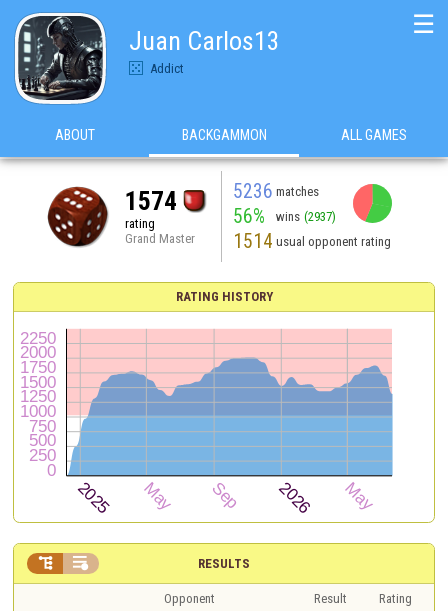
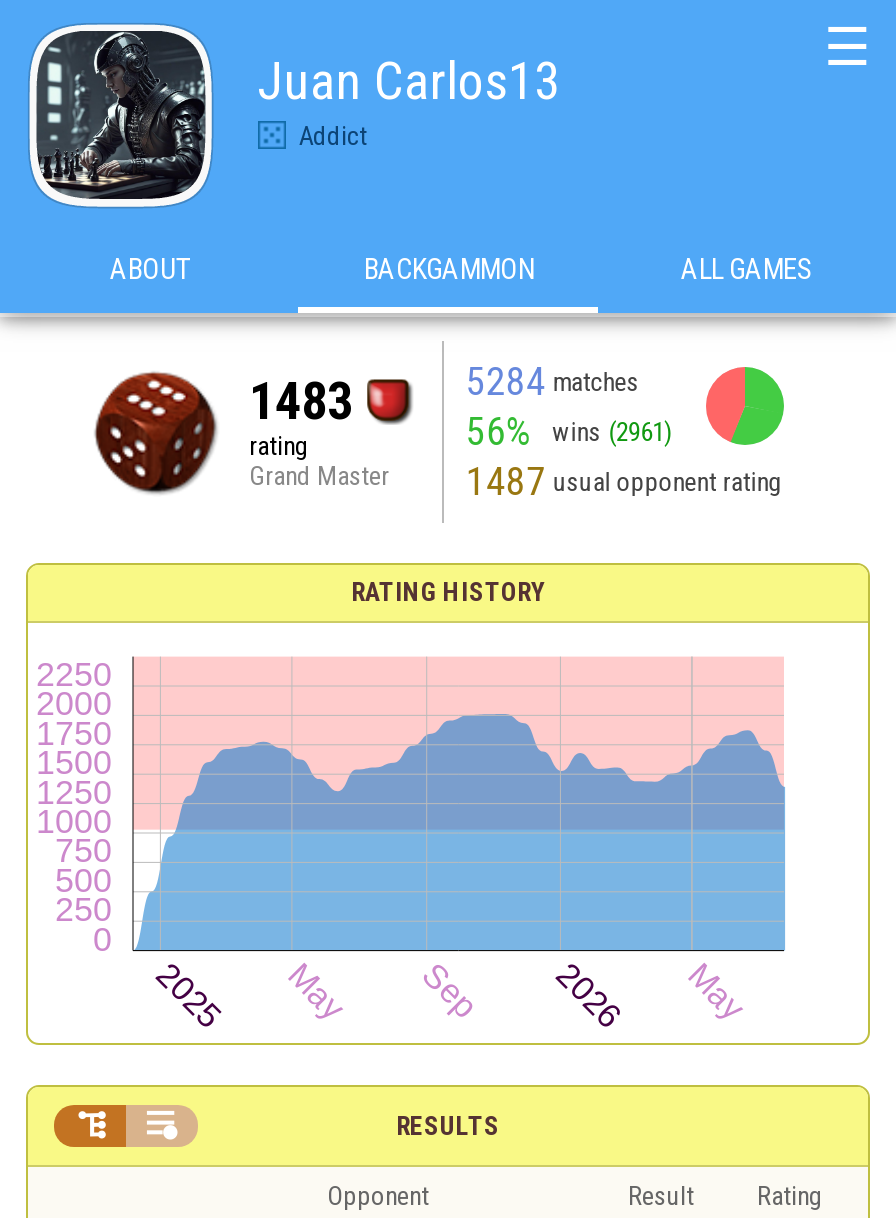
[233,179,319,202] 5236 matches -> [466,358,638,404] 5284 matches
[124,185,176,215] 1574 -> [249,370,353,430] 1483
[233,204,336,227] 56% wins (2937) -> [466,408,672,454] 56% wins (2961)
[233,229,391,252] 1514 usual opponent rating -> [466,458,782,504] 1487 usual opponent rating

